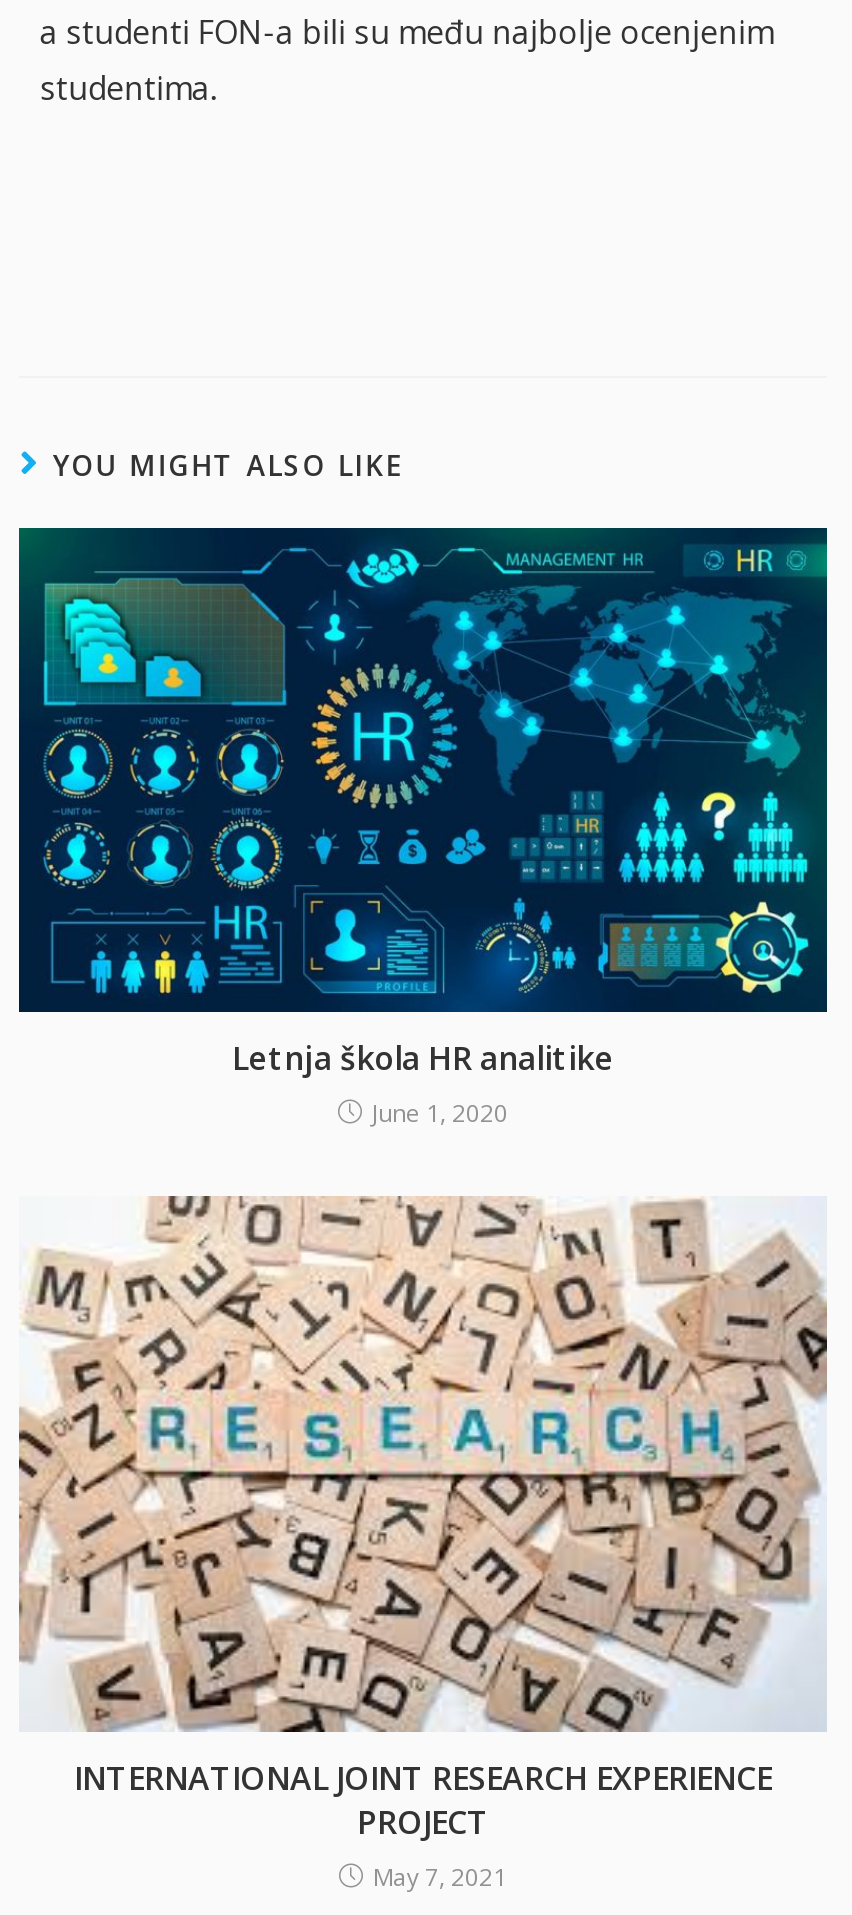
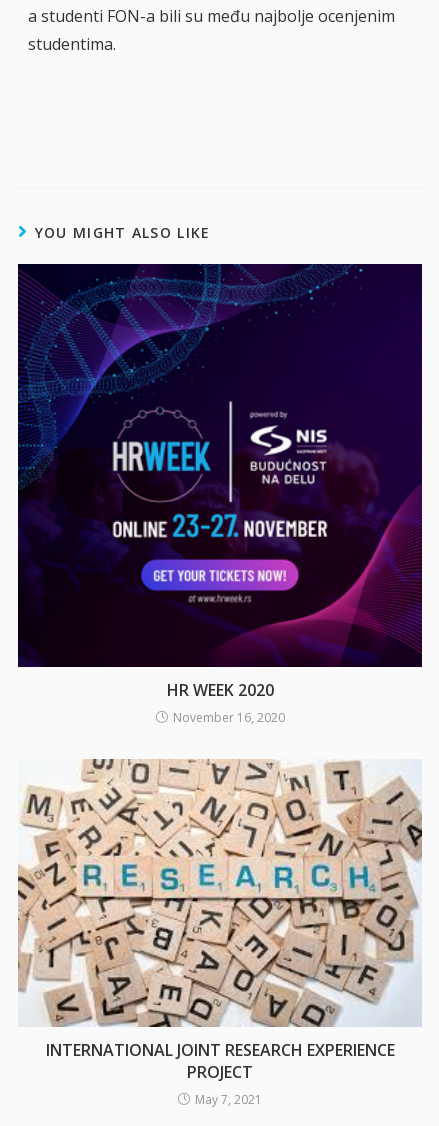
[19,528,829,1130] [image] | Letnja škola HR analitike | June 1, 2020 -> [18,264,423,726] [image] | HR WEEK 2020 | November 16, 2020

